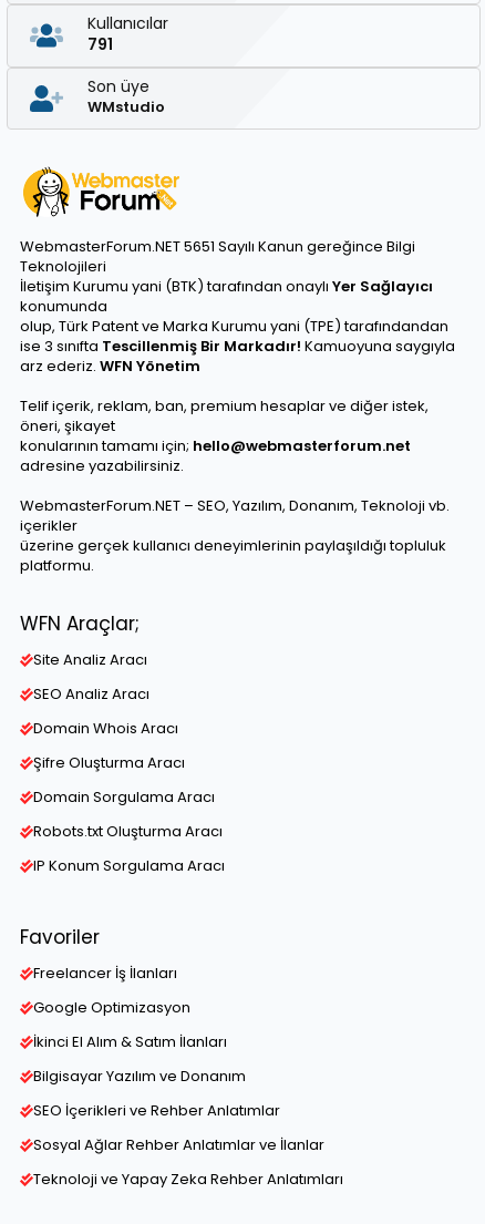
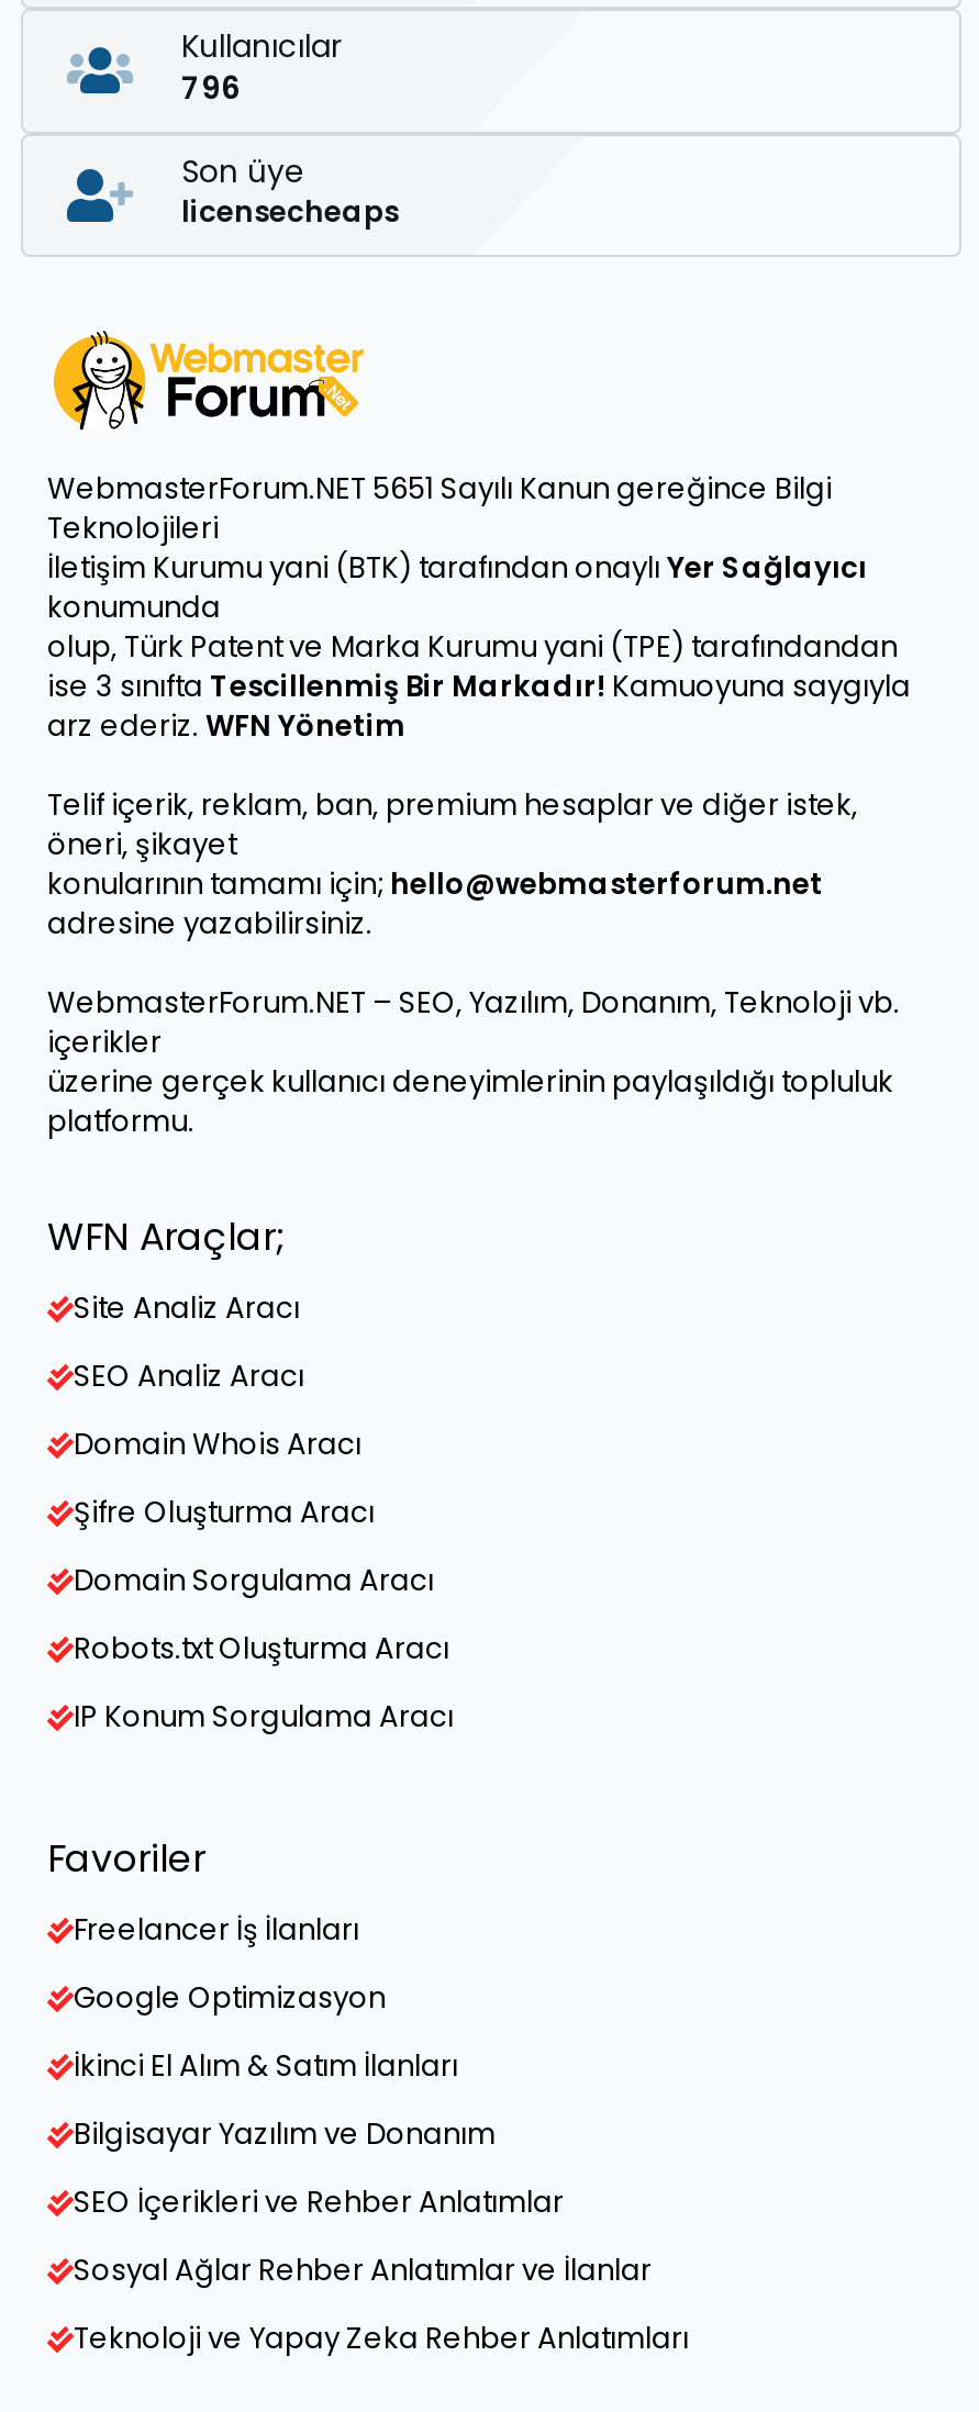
[87,33,113,55] 791 -> [181,66,241,110] 796
[87,97,165,118] WMstudio -> [181,192,399,234] licensecheaps

